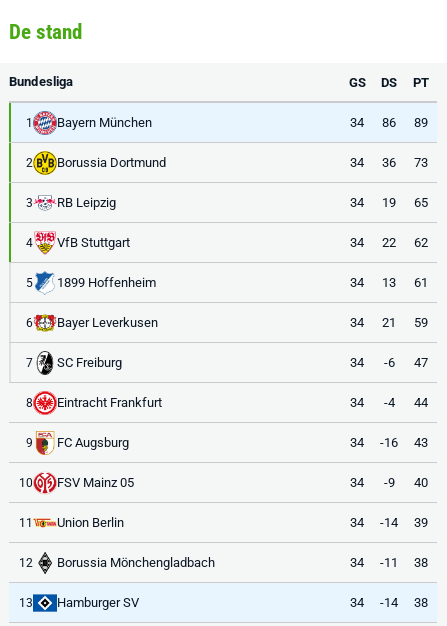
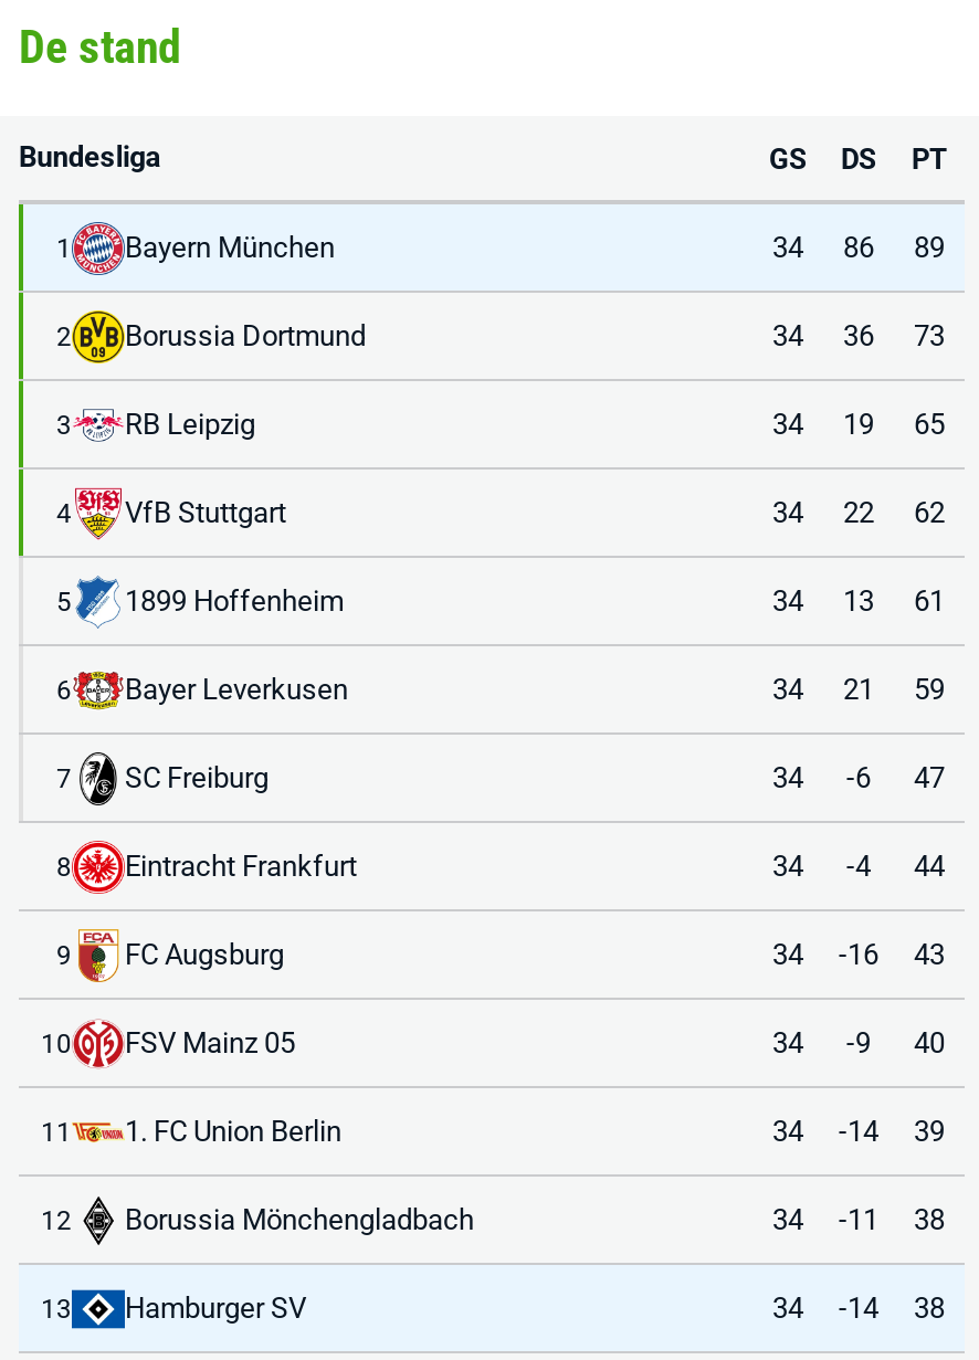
[57,514,124,529] Union Berlin -> [125,1114,341,1147] 1. FC Union Berlin

